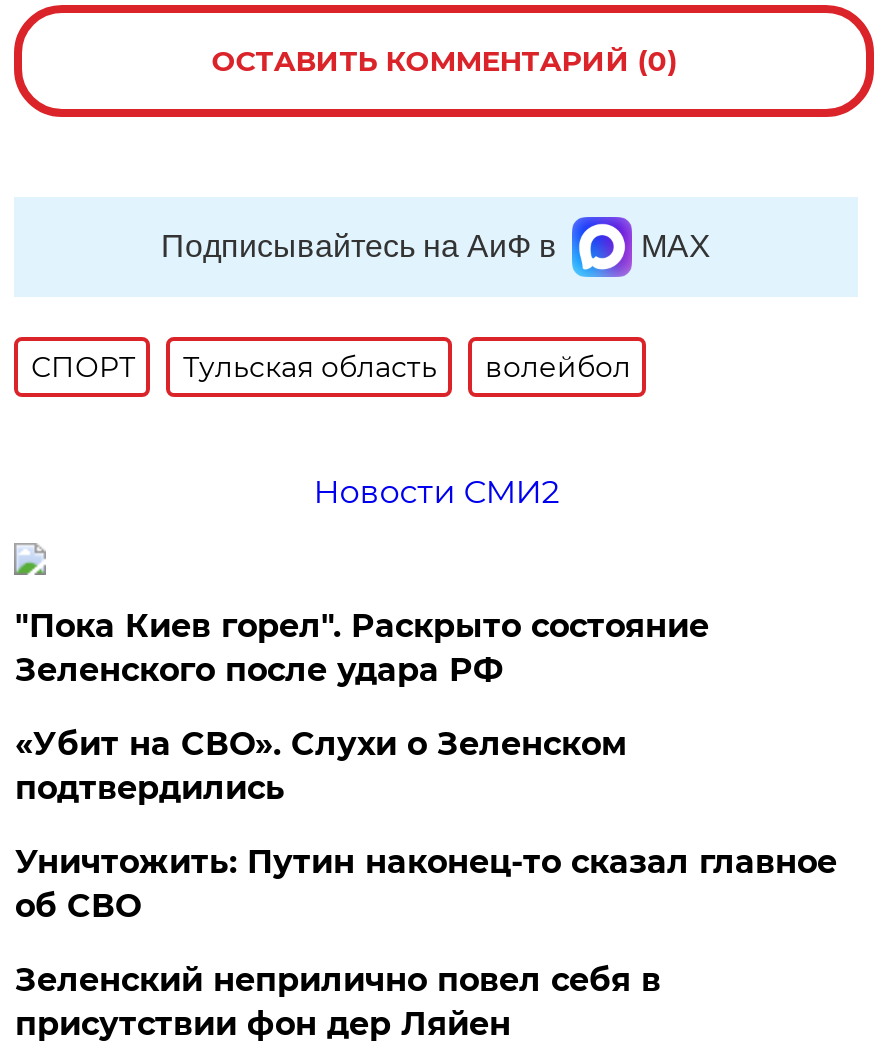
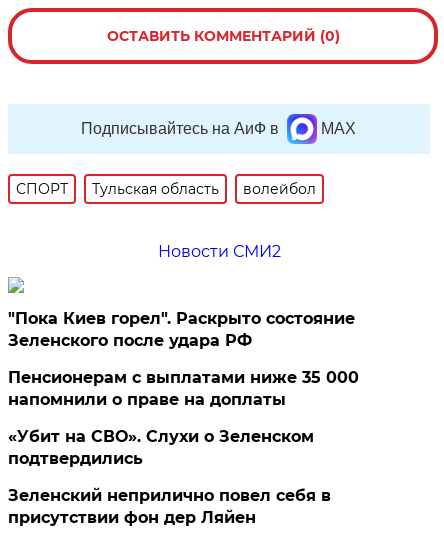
none -> [8,368,359,409] Пенсионерам с выплатами ниже 35 000 | напомнили о праве на доплаты
moved [15,725,627,807] -> [8,427,314,468]: «Убит на СВО». Слухи о Зеленском | подтвердились
[15,843,837,925] Уничтожить: Путин наконец-то сказал главное | об СВО -> none

